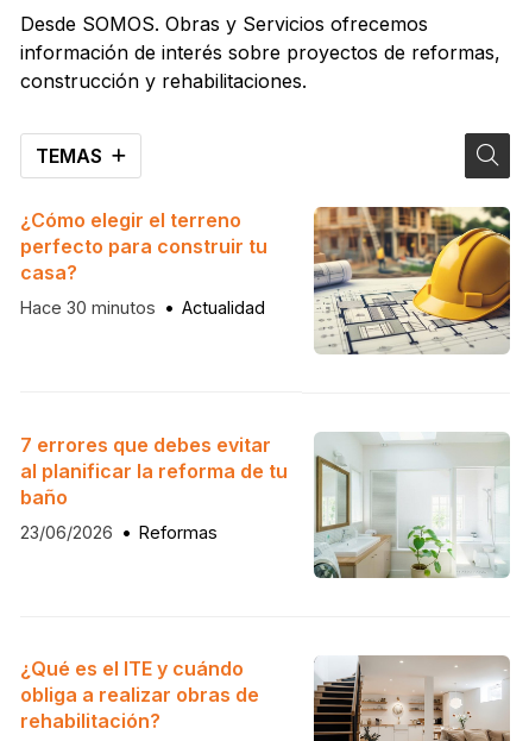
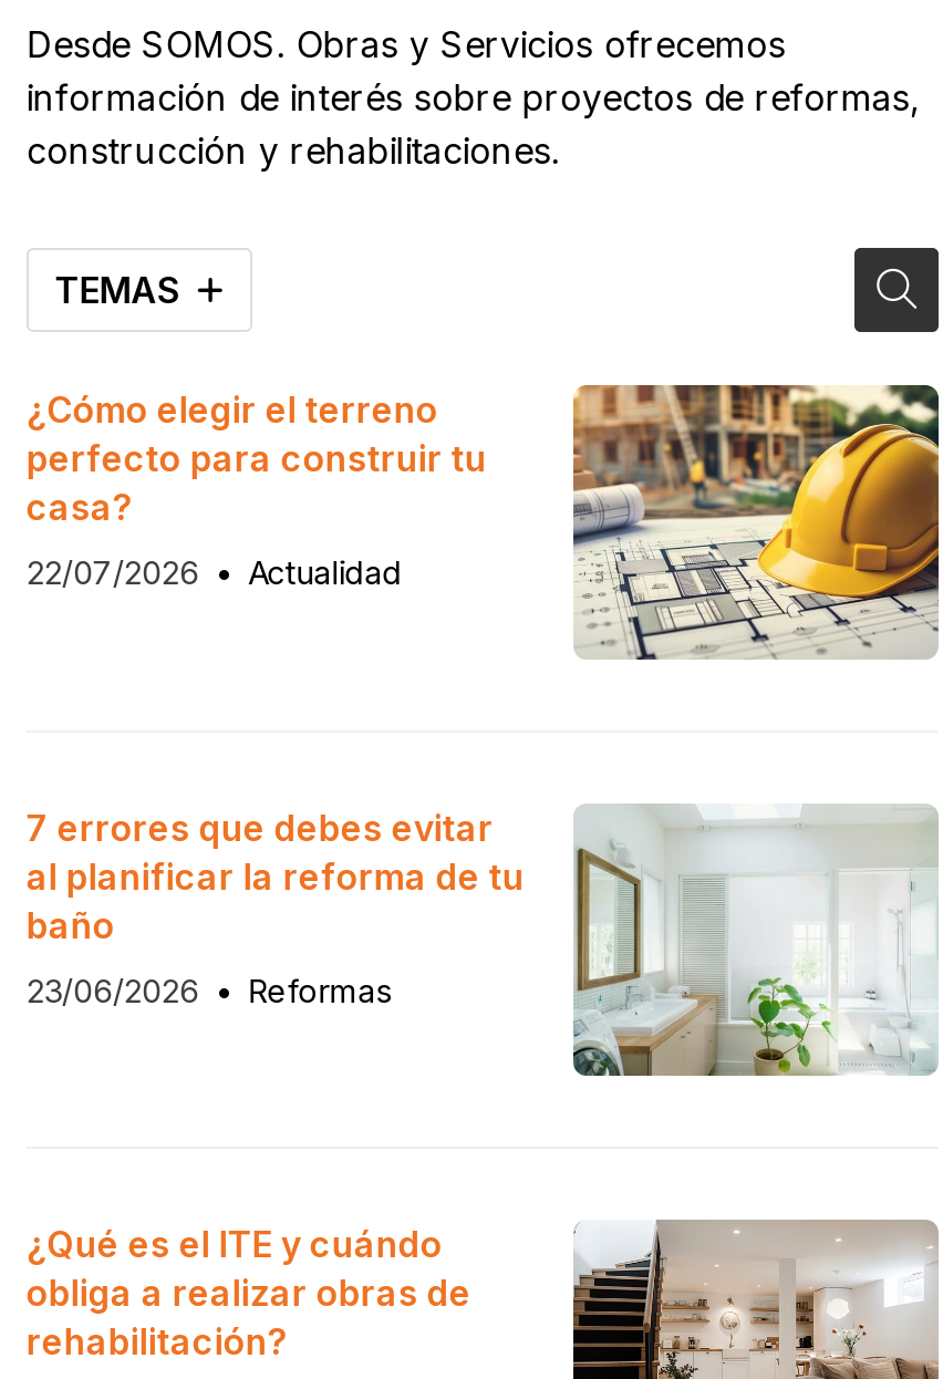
[20,297,265,317] Hace 30 minutos Actualidad -> [26,553,402,591] 22/07/2026 Actualidad

